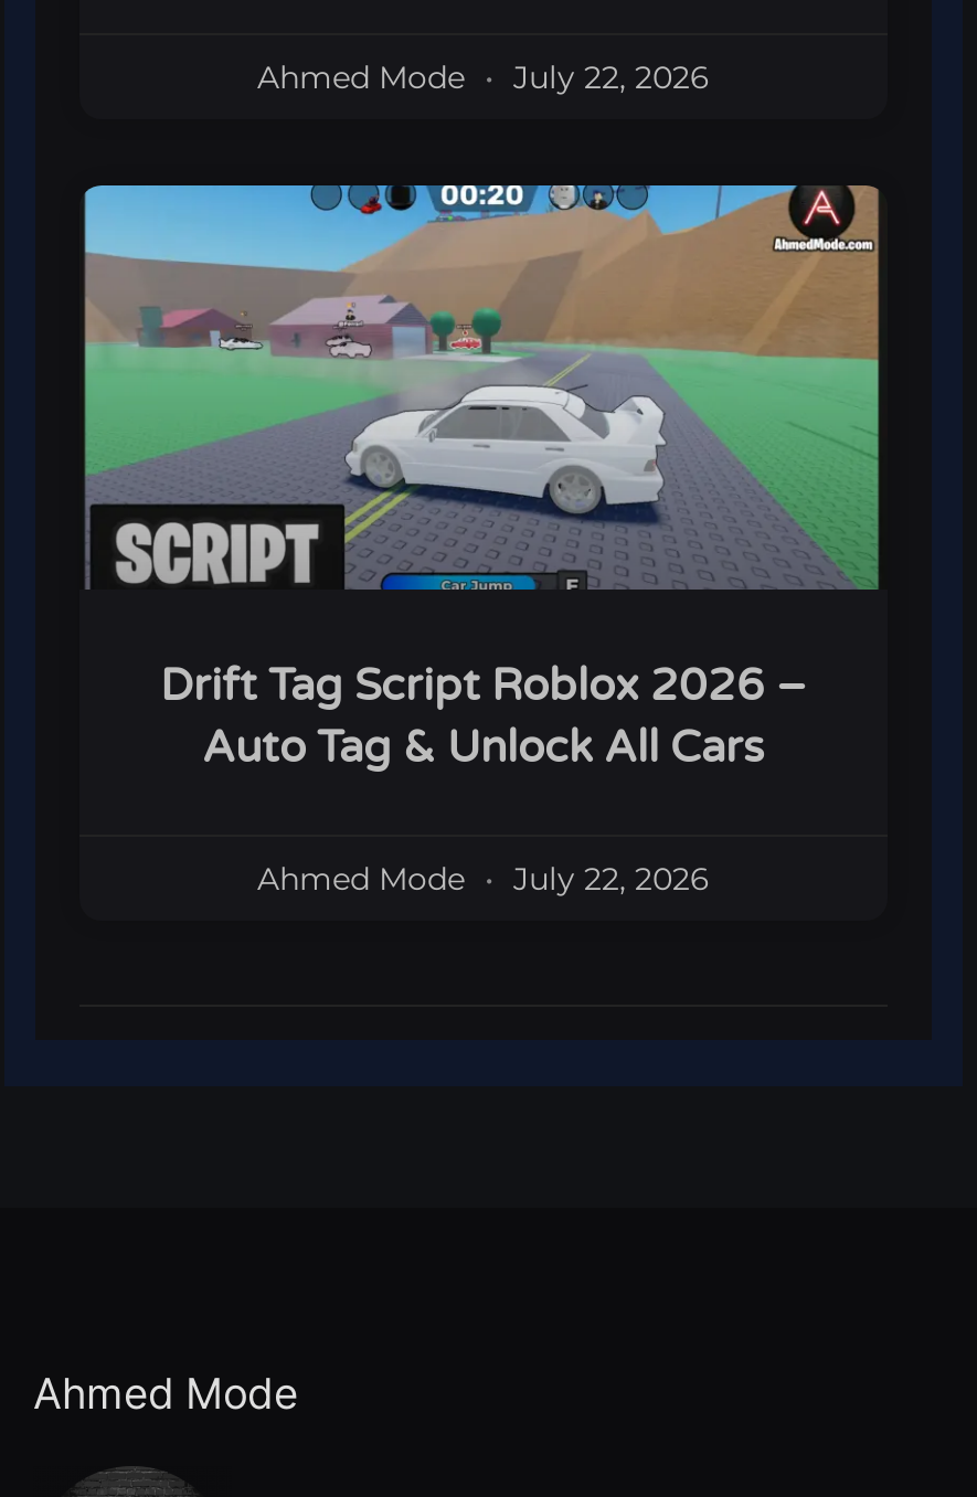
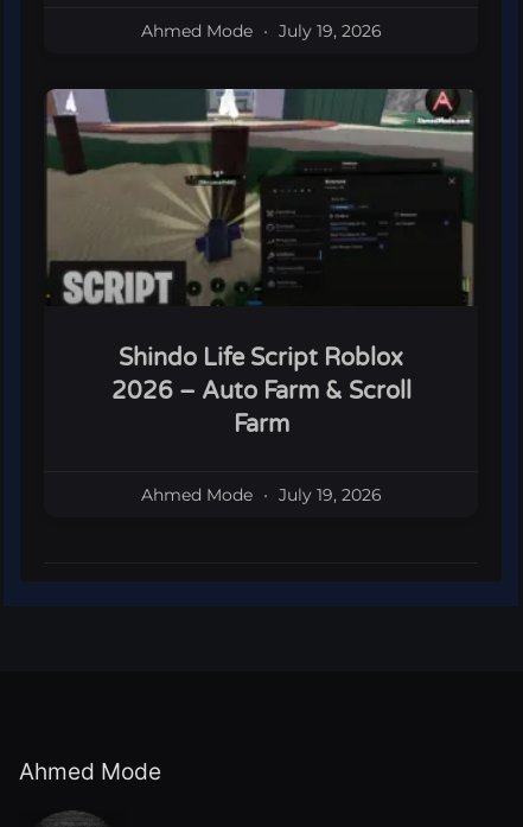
[257,58,710,98] Ahmed Mode July 22, 2026 -> [141,21,381,42] Ahmed Mode July 19, 2026
[82,183,881,776] [image] | Drift Tag Script Roblox 2026 – | Auto Tag & Unlock All Cars -> [45,88,474,439] [image] | Shindo Life Script Roblox | 2026 – Auto Farm & Scroll | Farm
[257,860,710,899] Ahmed Mode July 22, 2026 -> [141,484,381,506] Ahmed Mode July 19, 2026

